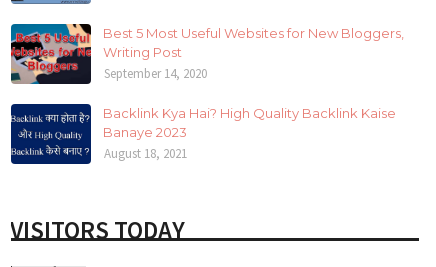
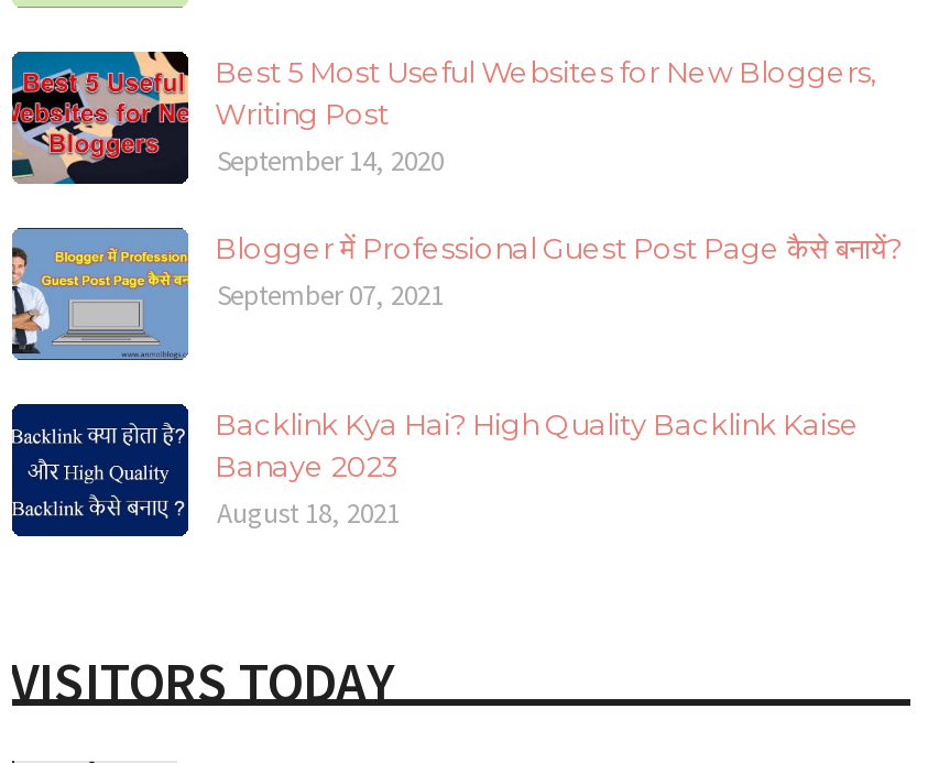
none -> [12,228,902,360] [image] | Blogger में Professional Guest Post Page कैसे बनायें? | September 07, 2021

